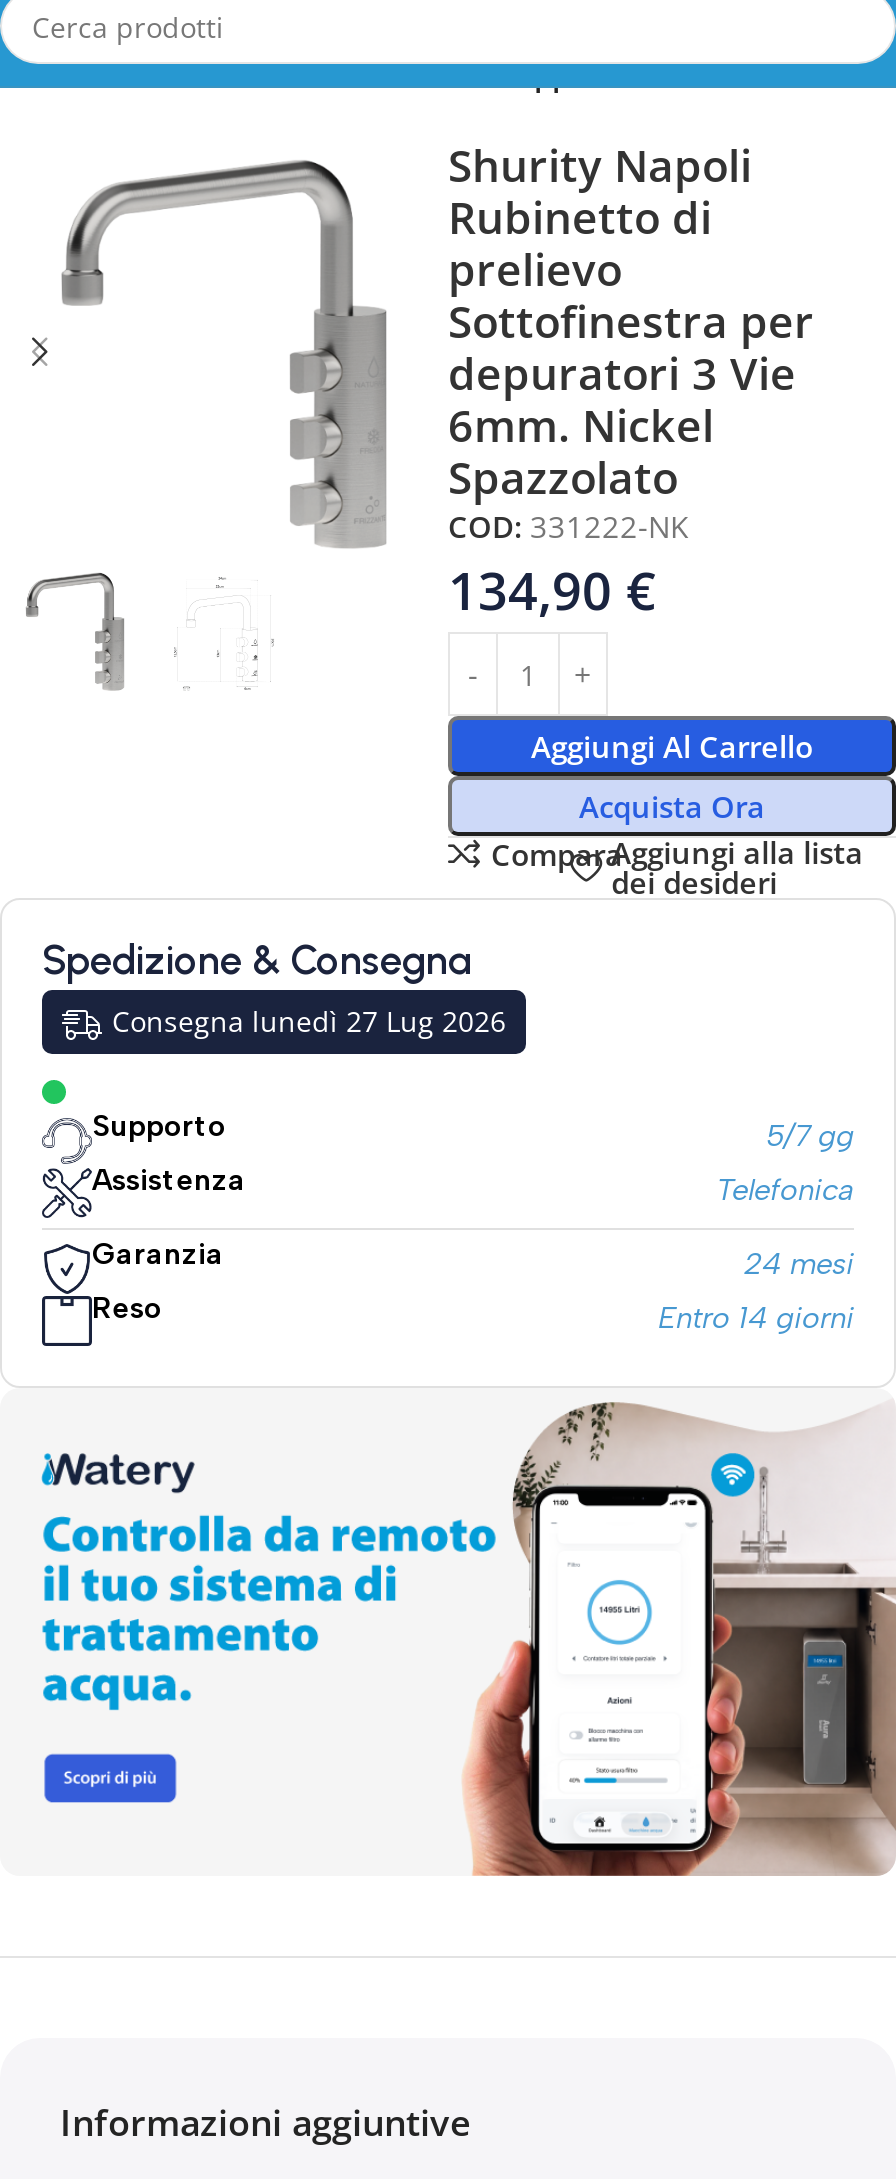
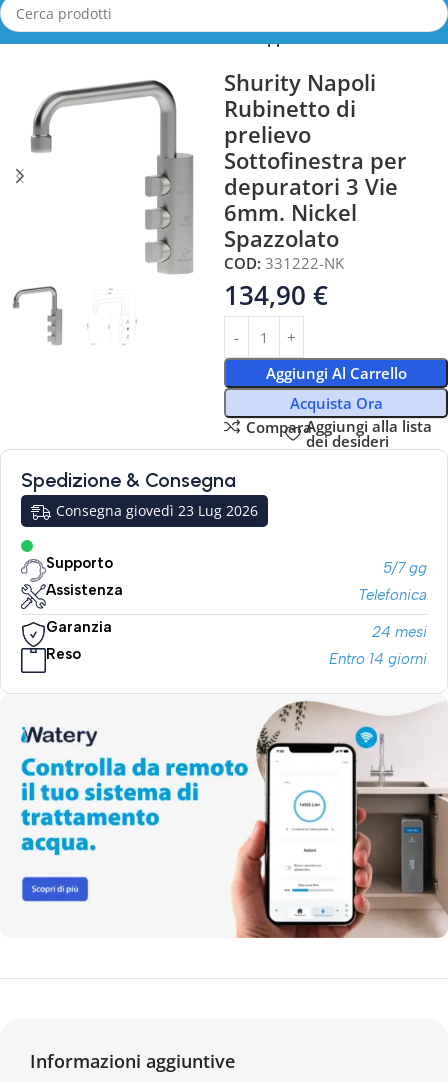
[112,1002,506,1040] Consegna lunedì 27 Lug 2026 -> [56,501,258,520] Consegna giovedì 23 Lug 2026

